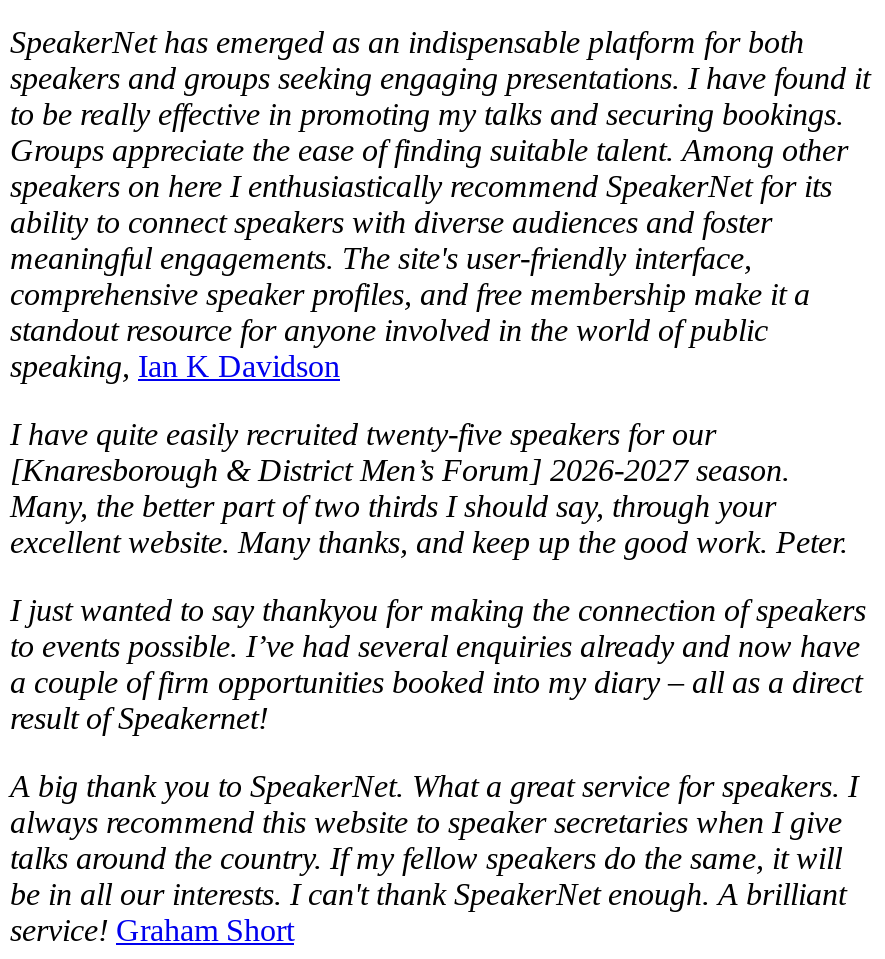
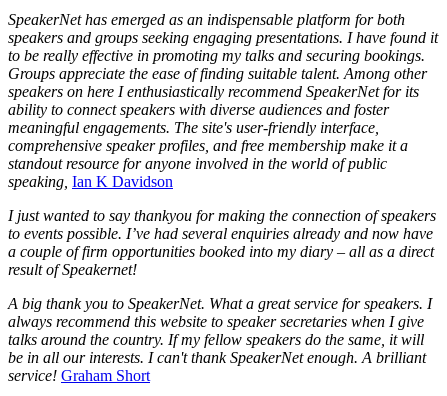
[10,417,848,559] I have quite easily recruited twenty-five speakers for our | [Knaresborough & District Men’s Forum] 2026-2027 season. | Many, the better part of two thirds I should say, through your | excellent website. Many thanks, and keep up the good work. Peter. -> none

